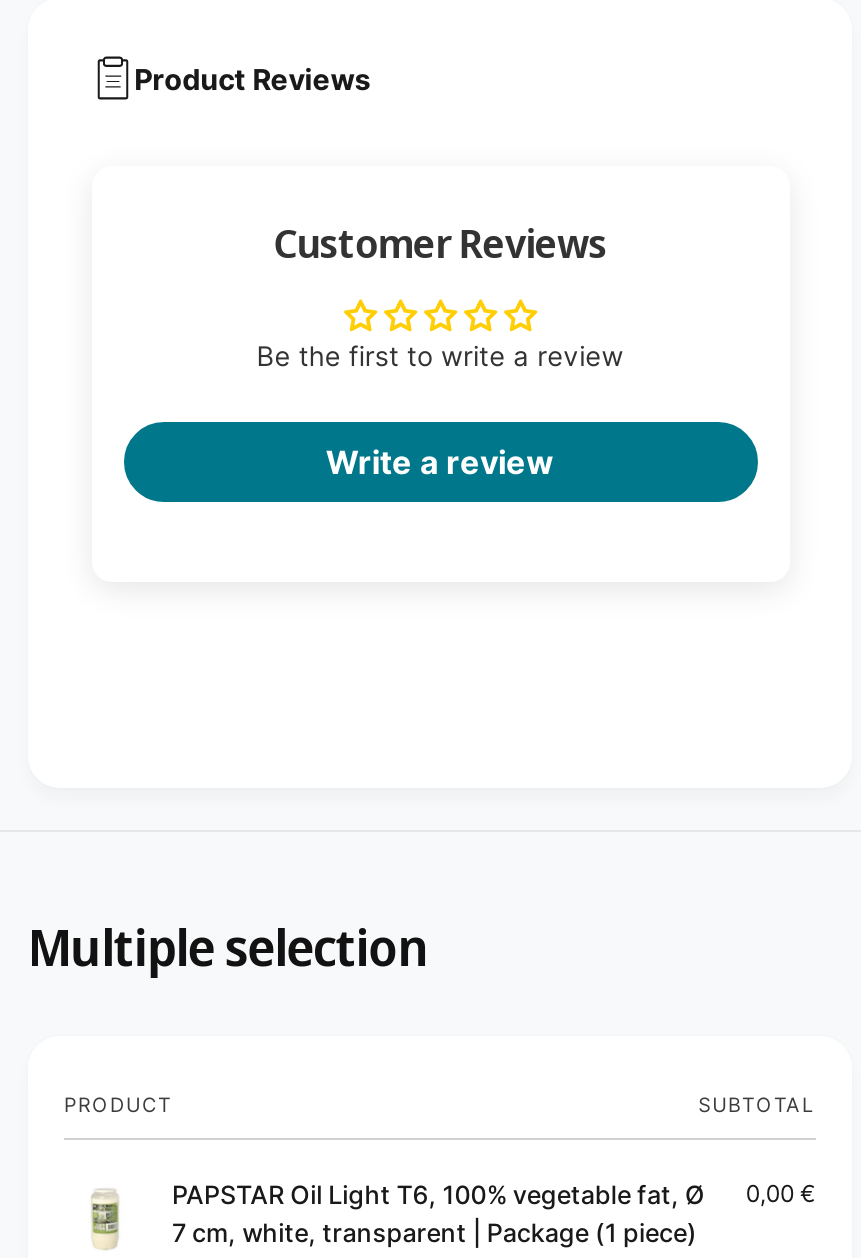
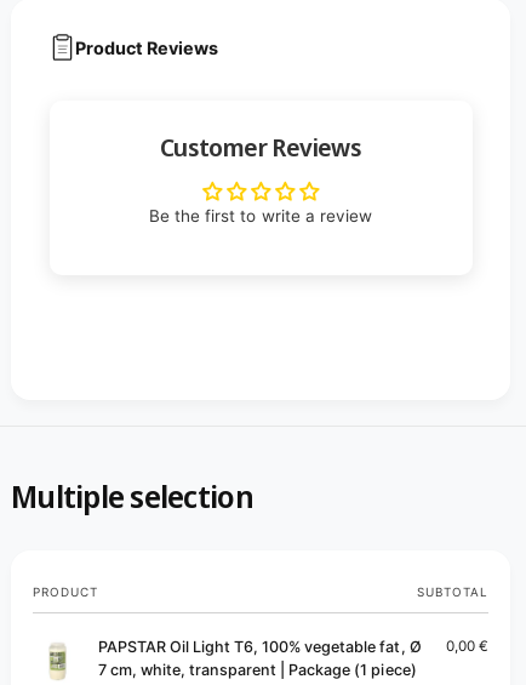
[326,442,554,482] Write a review -> none

